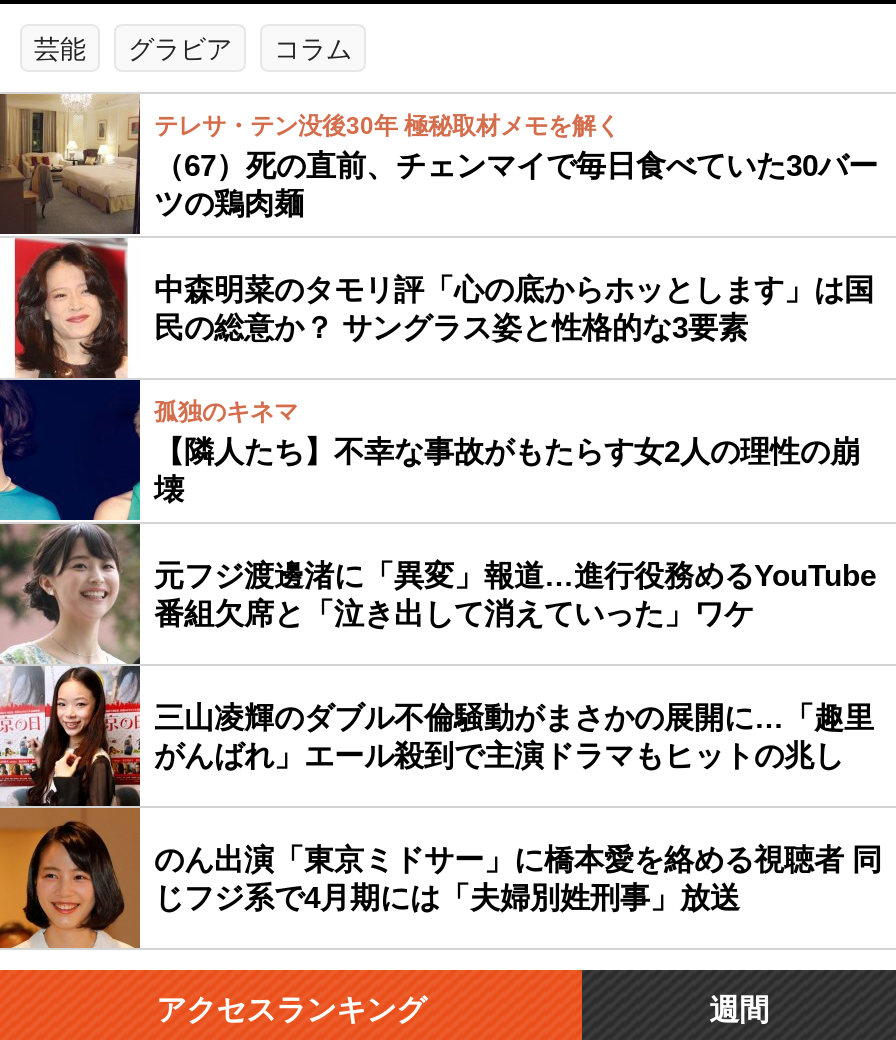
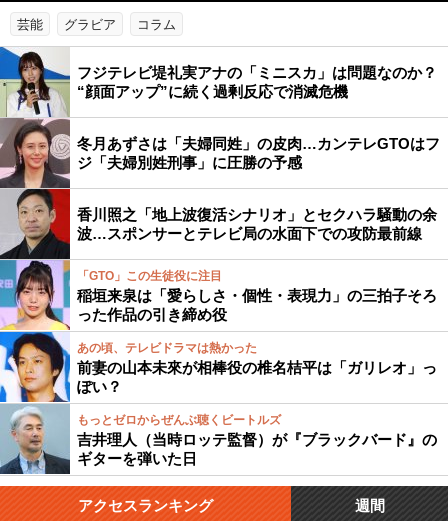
[6,92,878,950] [image] | テレサ・テン没後30年 極秘取材メモを解く | （67）死の直前、チェンマイで毎日食べていた30バー | ツの鶏肉麺 -> [3,46,437,475] [image] | フジテレビ堤礼実アナの「ミニスカ」は問題なのか？ | “顔面アップ”に続く過剰反応で消滅危機
[154,272,874,344] 中森明菜のタモリ評「心の底からホッとします」は国 | 民の総意か？ サングラス姿と性格的な3要素 -> [77,135,440,171] 冬月あずさは「夫婦同姓」の皮肉…カンテレGTOはフ | ジ「夫婦別姓刑事」に圧勝の予感
[154,398,860,506] 孤独のキネマ | 【隣人たち】不幸な事故がもたらす女2人の理性の崩 | 壊 -> [77,206,437,242] 香川照之「地上波復活シナリオ」とセクハラ騒動の余 | 波…スポンサーとテレビ局の水面下での攻防最前線
[154,558,876,630] 元フジ渡邊渚に「異変」報道…進行役務めるYouTube | 番組欠席と「泣き出して消えていった」ワケ -> [77,269,437,323] 「GTO」この生徒役に注目 | 稲垣来泉は「愛らしさ・個性・表現力」の三拍子そろ | った作品の引き締め役
[154,700,874,772] 三山凌輝のダブル不倫騒動がまさかの展開に…「趣里 | がんばれ」エール殺到で主演ドラマもヒットの兆し -> [77,341,437,395] あの頃、テレビドラマは熱かった | 前妻の山本未來が相棒役の椎名桔平は「ガリレオ」っ | ぽい？
[154,842,882,914] のん出演「東京ミドサー」に橋本愛を絡める視聴者 同 | じフジ系で4月期には「夫婦別姓刑事」放送 -> [77,413,437,467] もっとゼロからぜんぶ聴くビートルズ | 吉井理人（当時ロッテ監督）が『ブラックバード』の | ギターを弾いた日

